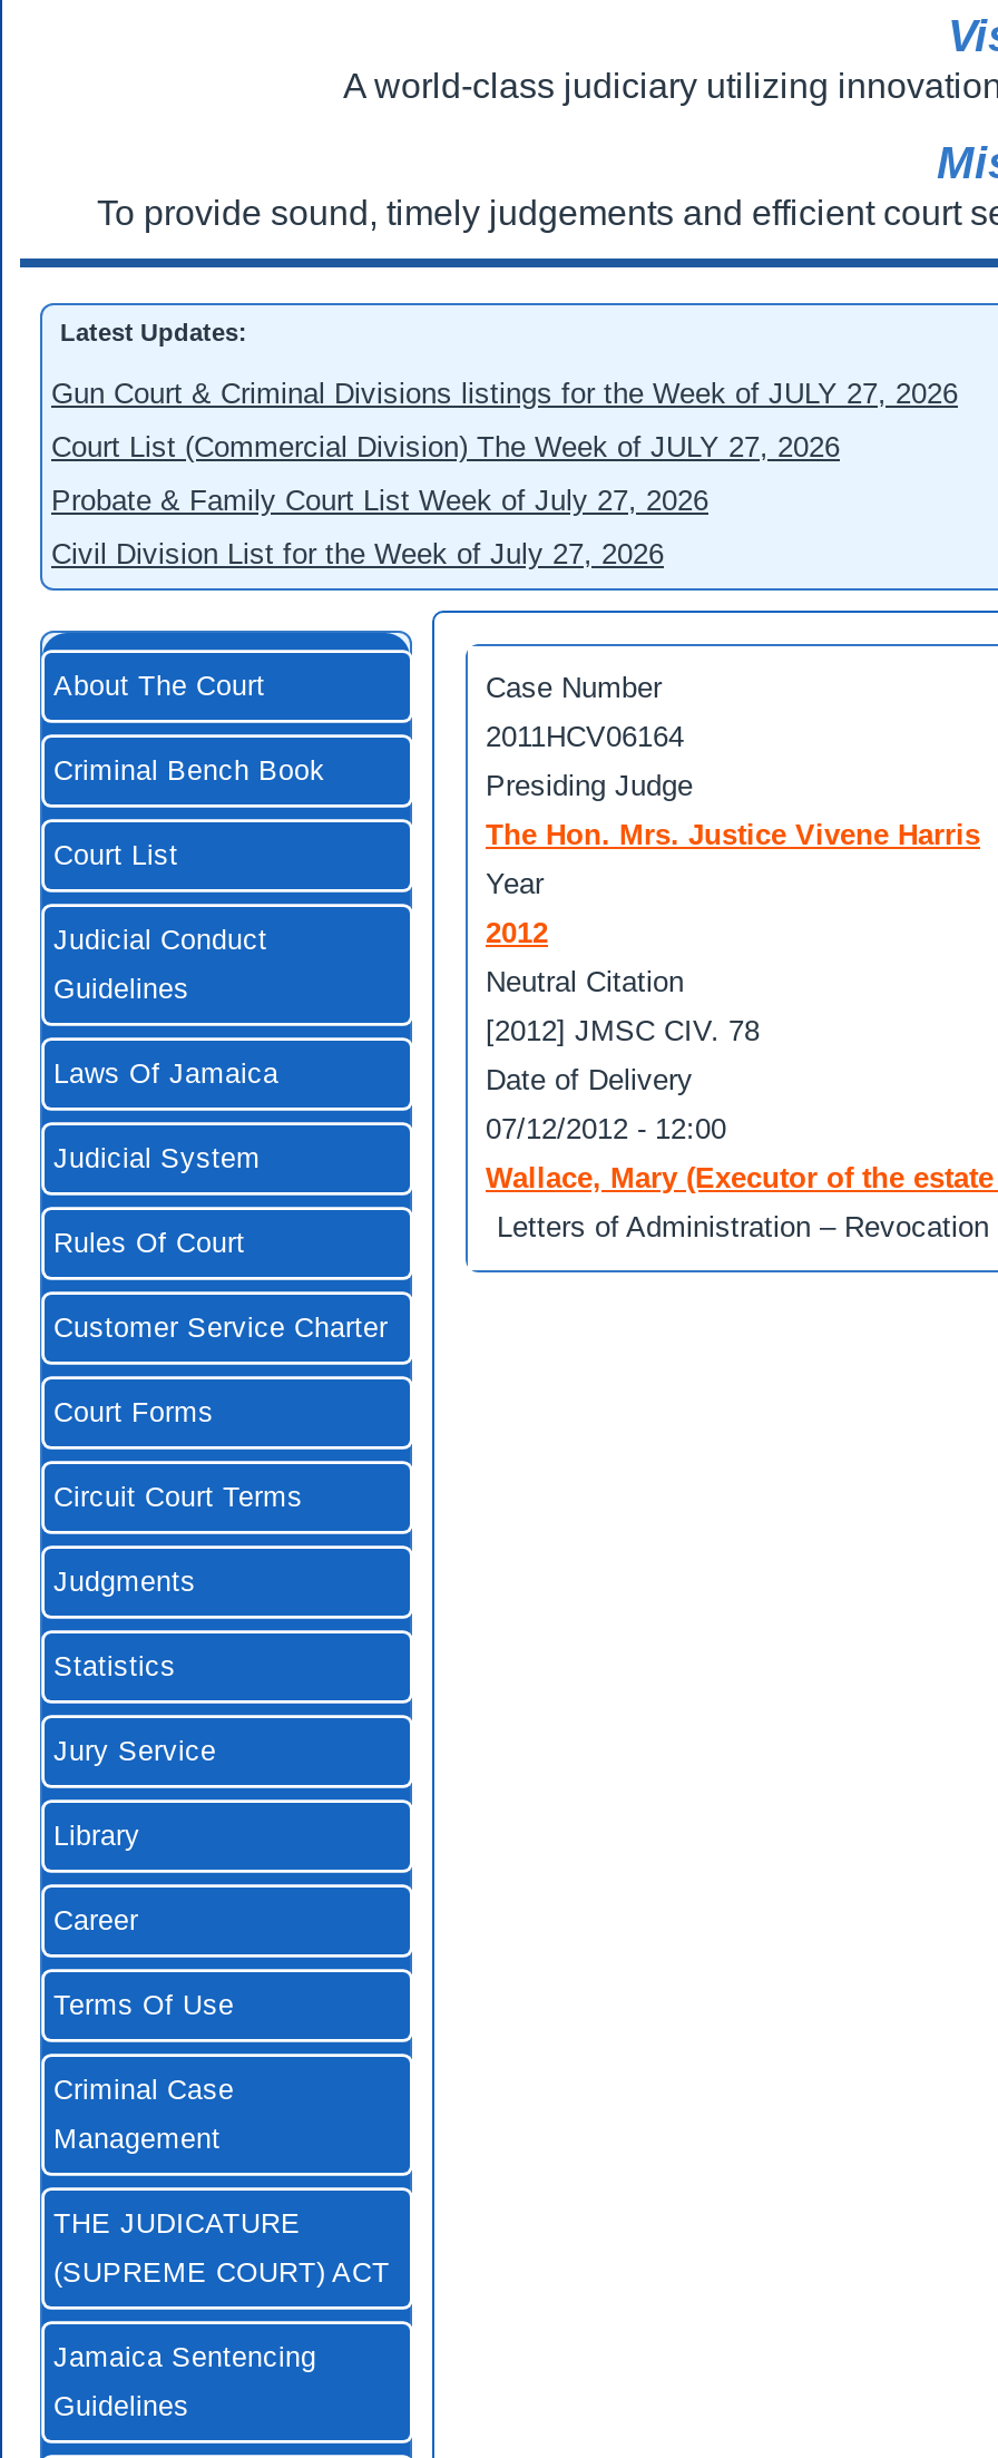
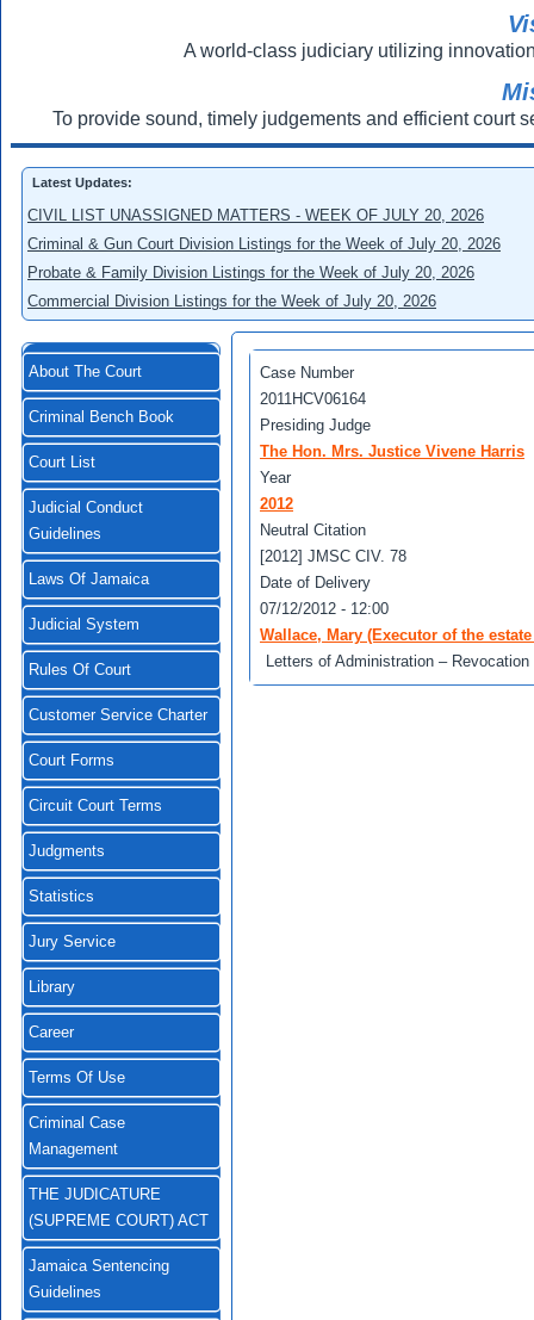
[51,377,958,410] Gun Court & Criminal Divisions listings for the Week of JULY 27, 2026 -> [27,206,484,224] CIVIL LIST UNASSIGNED MATTERS - WEEK OF JULY 20, 2026
[51,430,840,464] Court List (Commercial Division) The Week of JULY 27, 2026 -> [27,235,501,253] Criminal & Gun Court Division Listings for the Week of July 20, 2026
[51,484,708,517] Probate & Family Court List Week of July 27, 2026 -> [27,264,474,281] Probate & Family Division Listings for the Week of July 20, 2026
[51,537,664,570] Civil Division List for the Week of July 27, 2026 -> [27,292,436,310] Commercial Division Listings for the Week of July 20, 2026

